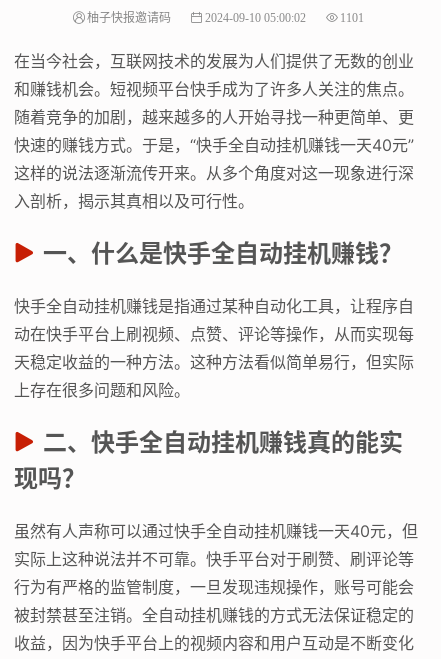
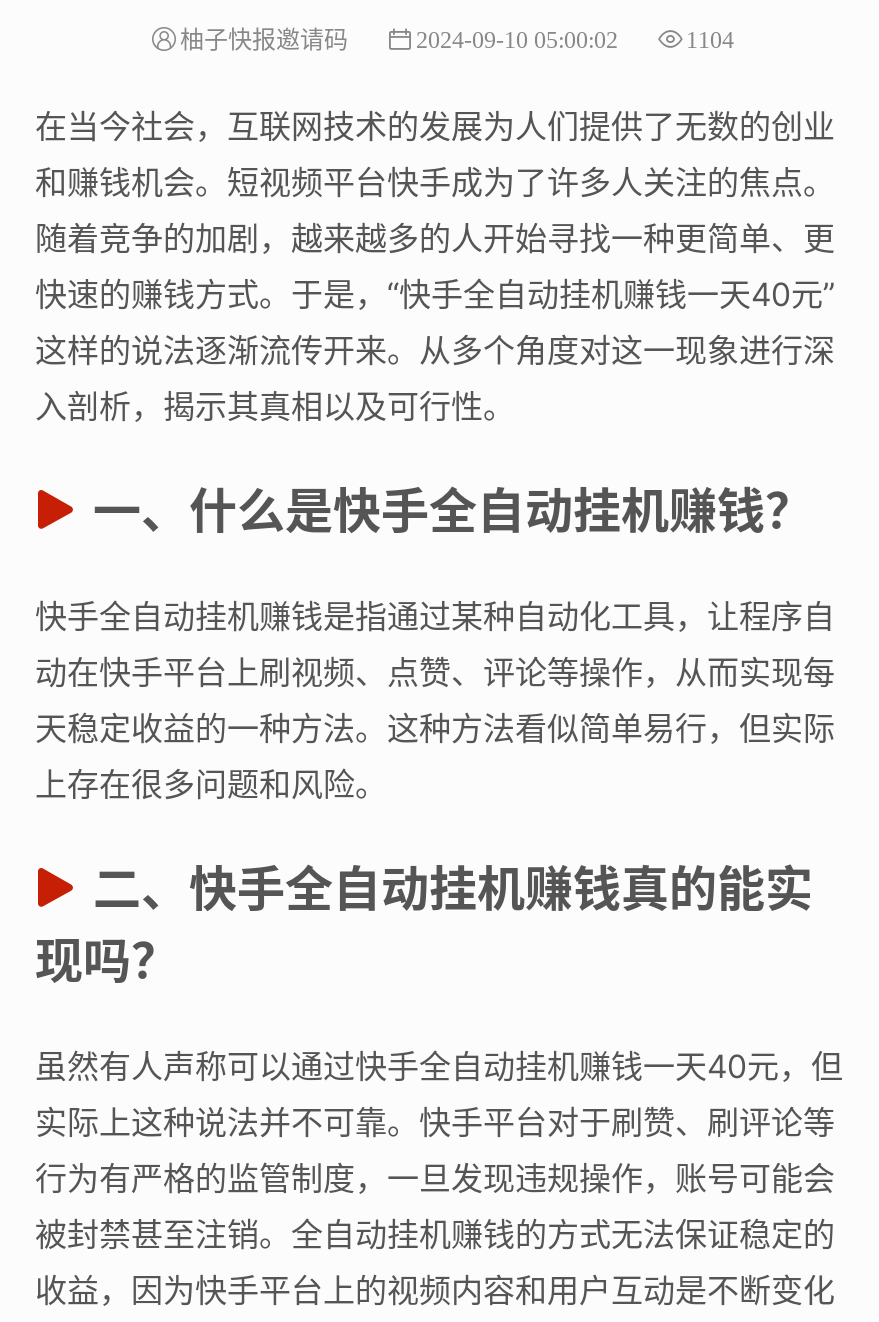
[339,11,363,24] 1101 -> [686,26,734,52] 1104

